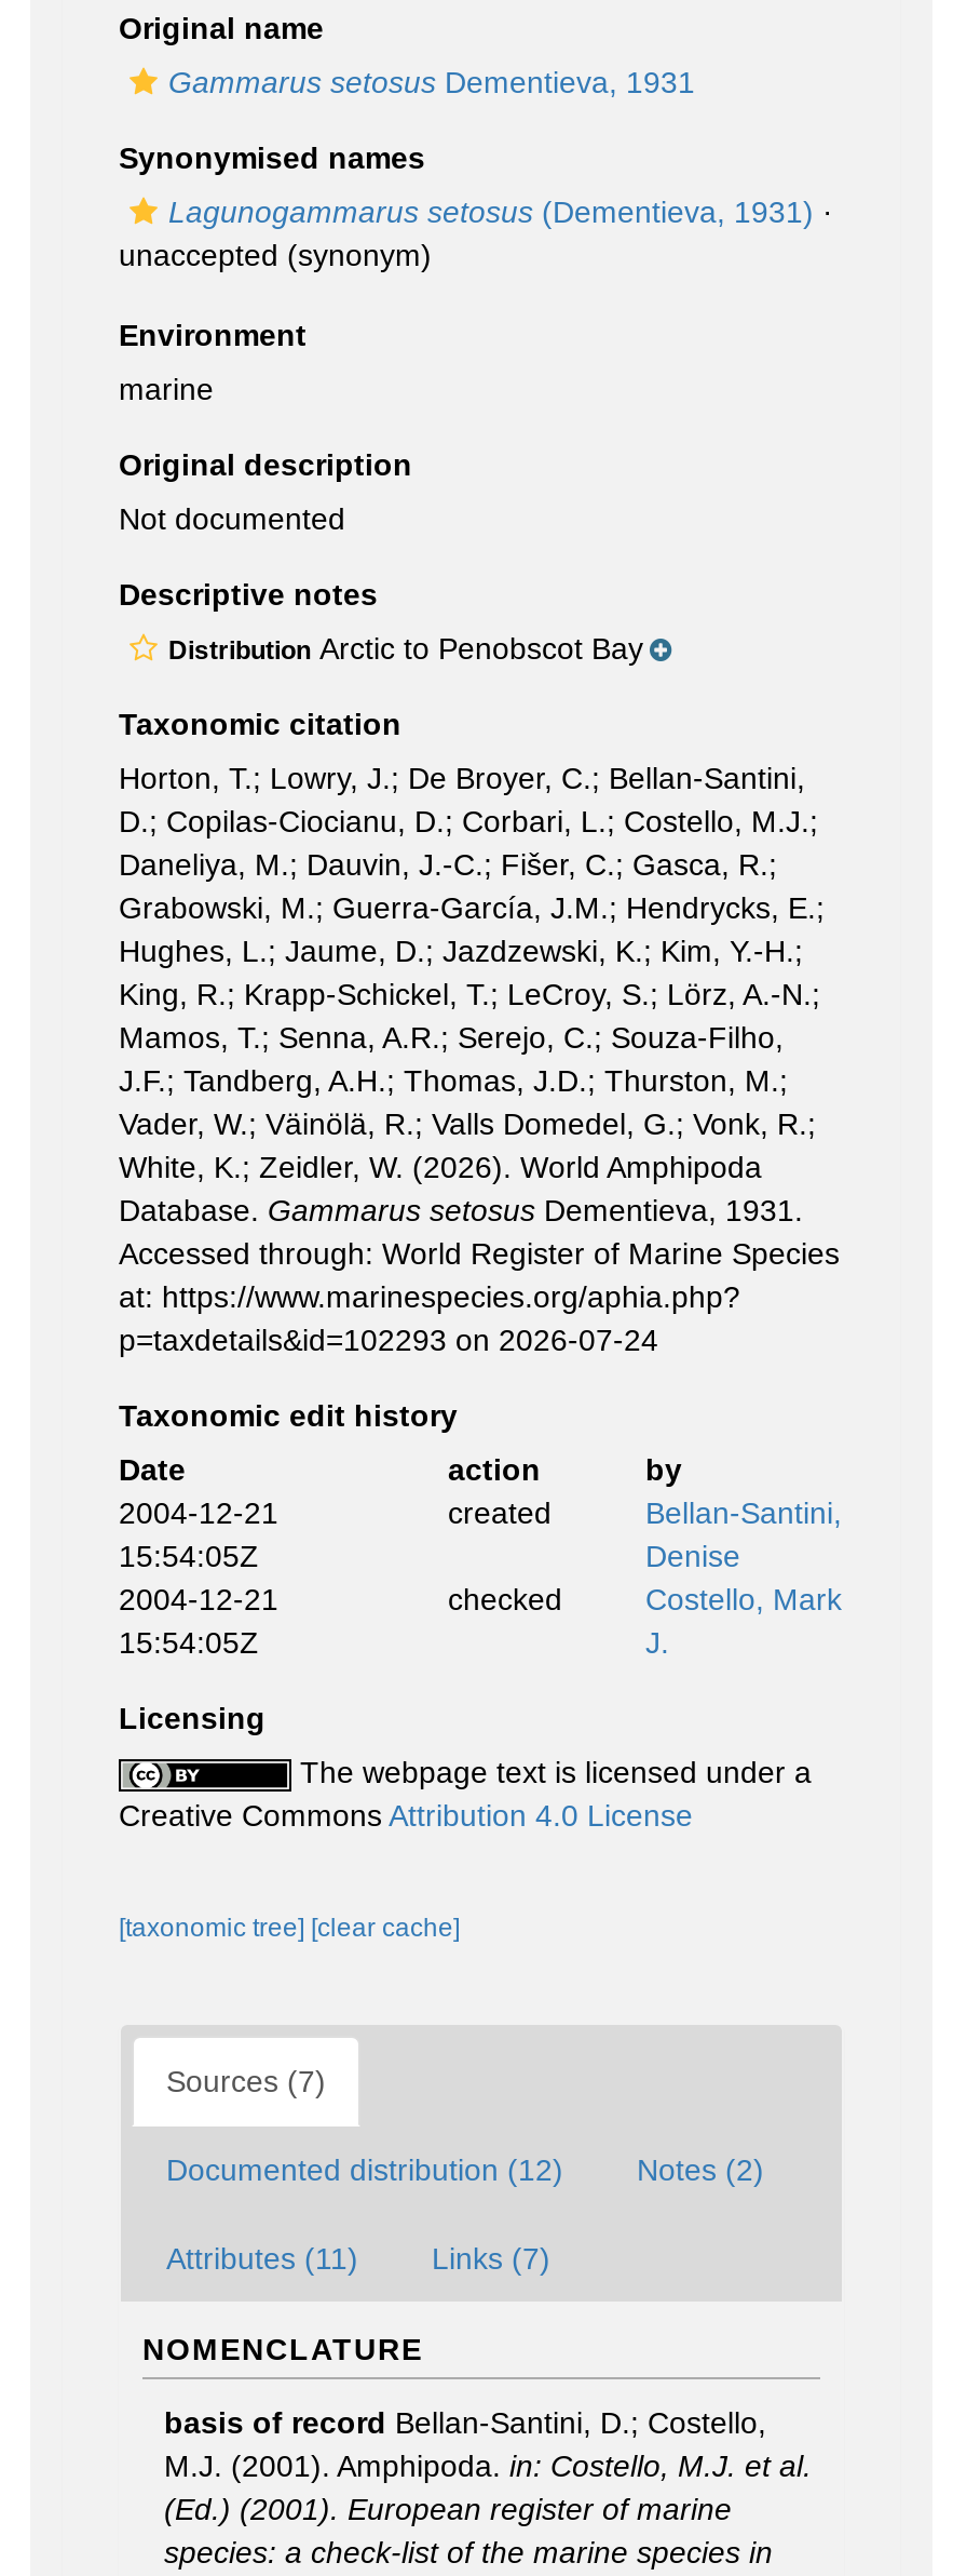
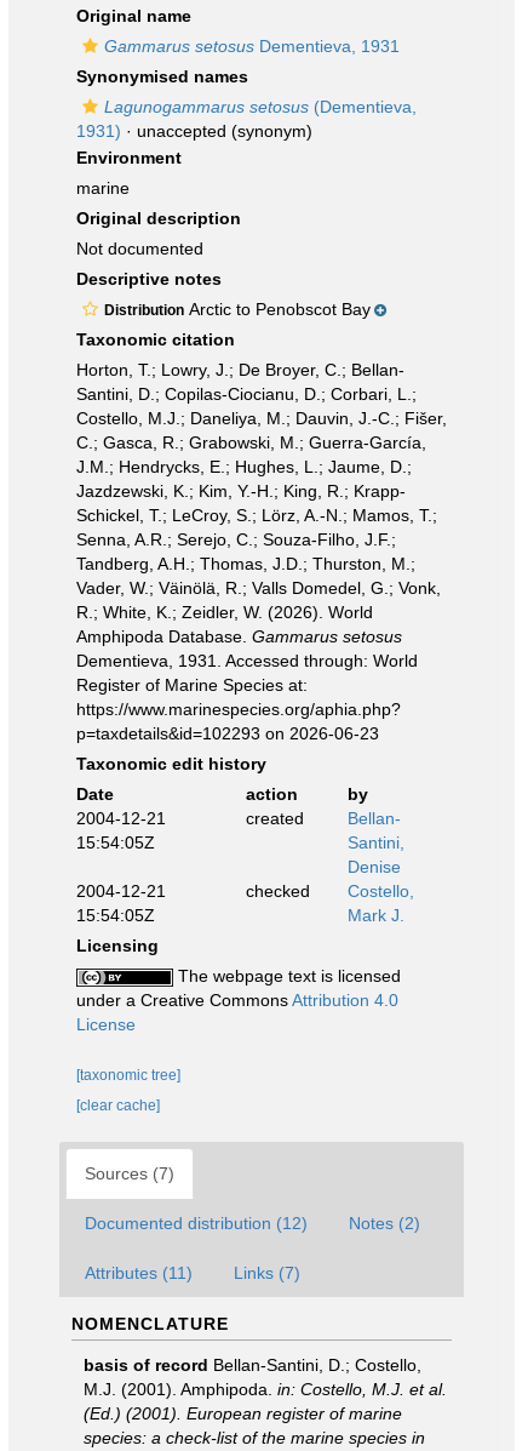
moved [119,318,307,406] -> [76,148,182,198]: Environment | marine
moved [119,447,412,536] -> [76,208,241,258]: Original description | Not documented
moved [119,577,643,666] -> [76,269,371,319]: Descriptive notes | Distribution Arctic to Penobscot Bay
moved [119,707,401,741] -> [76,330,235,349]: Taxonomic citation
[119,761,840,1357] Horton, T.; Lowry, J.; De Broyer, C.; Bellan-Santini, | D.; Copilas-Ciocianu, D.; Corbari, L.; Costello, M.J.; | Daneliya, M.; Dauvin, J.-C.; Fišer, C.; Gasca, R.; | Grabowski, M.; Guerra-García, J.M.; Hendrycks, E.; | Hughes, L.; Jaume, D.; Jazdzewski, K.; Kim, Y.-H.; | King, R.; Krapp-Schickel, T.; LeCroy, S.; Lörz, A.-N.; | Mamos, T.; Senna, A.R.; Serejo, C.; Souza-Filho, | J.F.; Tandberg, A.H.; Thomas, J.D.; Thurston, M.; | Vader, W.; Väinölä, R.; Valls Domedel, G.; Vonk, R.; | White, K.; Zeidler, W. (2026). World Amphipoda | Database. Gammarus setosus Dementieva, 1931. | Accessed through: World Register of Marine Species | at: https://www.marinespecies.org/aphia.php? | p=taxdetails&id=102293 on 2026-07-24 -> [76,360,447,743] Horton, T.; Lowry, J.; De Broyer, C.; Bellan- | Santini, D.; Copilas-Ciocianu, D.; Corbari, L.; | Costello, M.J.; Daneliya, M.; Dauvin, J.-C.; Fišer, | C.; Gasca, R.; Grabowski, M.; Guerra-García, | J.M.; Hendrycks, E.; Hughes, L.; Jaume, D.; | Jazdzewski, K.; Kim, Y.-H.; King, R.; Krapp- | Schickel, T.; LeCroy, S.; Lörz, A.-N.; Mamos, T.; | Senna, A.R.; Serejo, C.; Souza-Filho, J.F.; | Tandberg, A.H.; Thomas, J.D.; Thurston, M.; | Vader, W.; Väinölä, R.; Valls Domedel, G.; Vonk, | R.; White, K.; Zeidler, W. (2026). World | Amphipoda Database. Gammarus setosus | Dementieva, 1931. Accessed through: World | Register of Marine Species at: | https://www.marinespecies.org/aphia.php? | p=taxdetails&id=102293 on 2026-06-23
moved [119,1398,682,1573] -> [76,754,368,852]: Taxonomic edit history | Date | action | by | 2004-12-21 | 15:54:05Z | created

